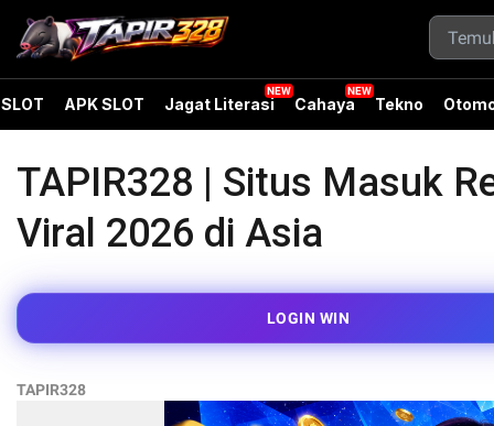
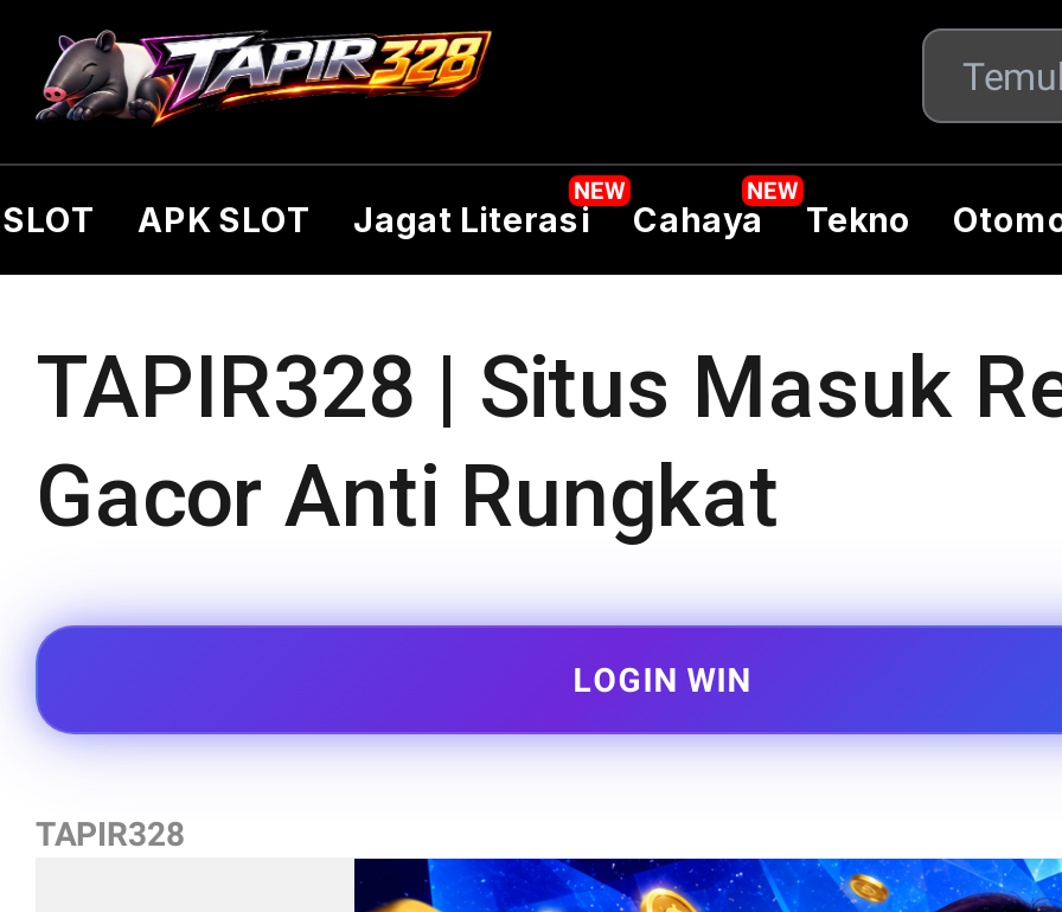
[17,210,323,256] Viral 2026 di Asia -> [36,448,780,547] Gacor Anti Rungkat

